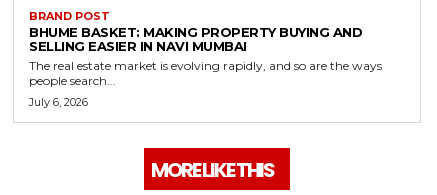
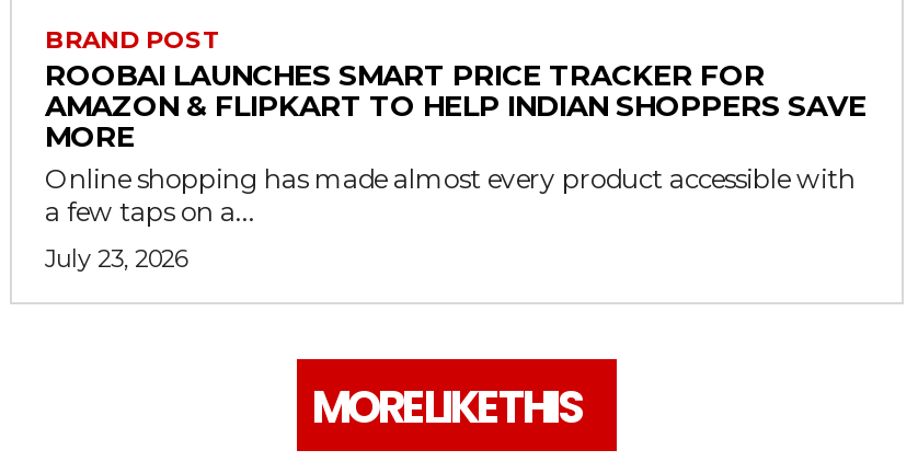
[29,24,382,88] BHUME BASKET: MAKING PROPERTY BUYING AND | SELLING EASIER IN NAVI MUMBAI | The real estate market is evolving rapidly, and so are the ways | people search... -> [45,56,867,227] ROOBAI LAUNCHES SMART PRICE TRACKER FOR | AMAZON & FLIPKART TO HELP INDIAN SHOPPERS SAVE | MORE | Online shopping has made almost every product accessible with | a few taps on a...
[29,95,88,109] July 6, 2026 -> [45,242,187,273] July 23, 2026

